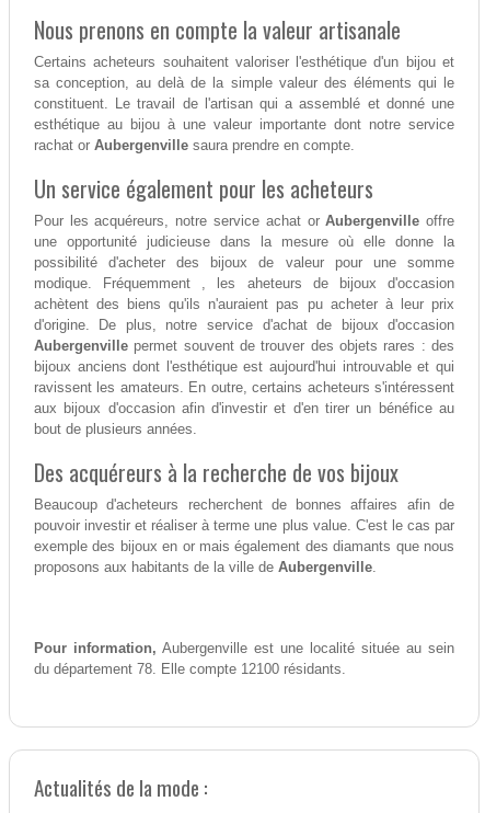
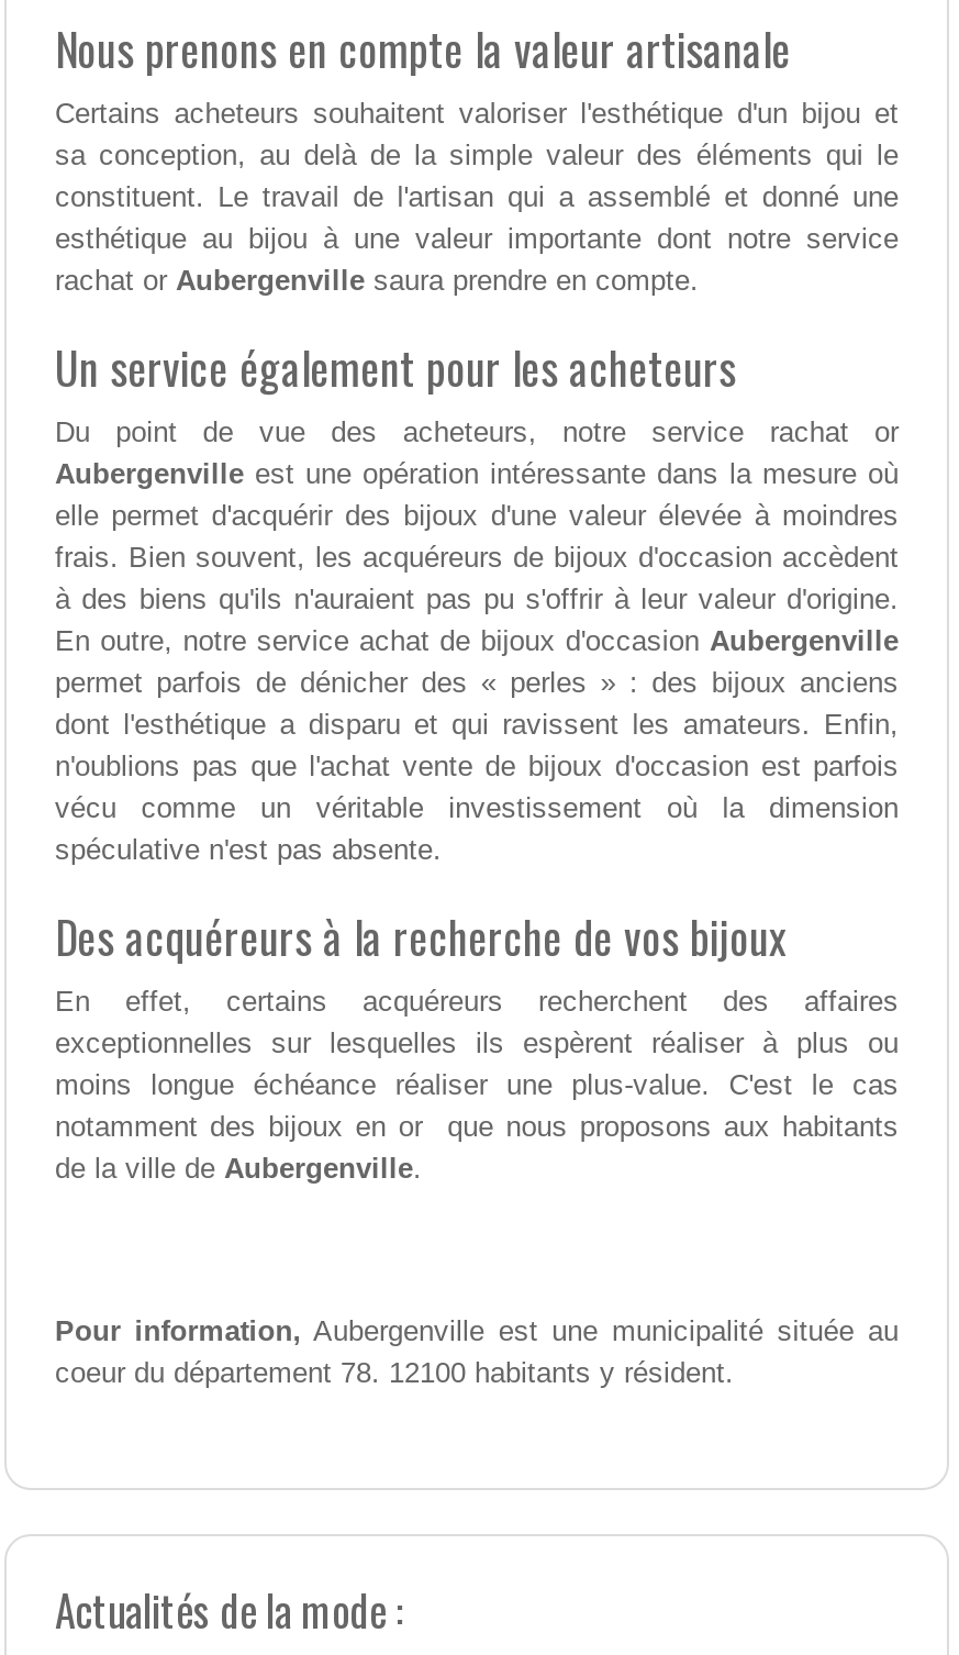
[34,212,454,437] Pour les acquéreurs, notre service achat or Aubergenville offre | une opportunité judicieuse dans la mesure où elle donne la | possibilité d'acheter des bijoux de valeur pour une somme | modique. Fréquemment , les aheteurs de bijoux d'occasion | achètent des biens qu'ils n'auraient pas pu acheter à leur prix | d'origine. De plus, notre service d'achat de bijoux d'occasion | Aubergenville permet souvent de trouver des objets rares : des | bijoux anciens dont l'esthétique est aujourd'hui introuvable et qui | ravissent les amateurs. En outre, certains acheteurs s'intéressent | aux bijoux d'occasion afin d'investir et d'en tirer un bénéfice au | bout de plusieurs années. -> [55,415,899,865] Du point de vue des acheteurs, notre service rachat or | Aubergenville est une opération intéressante dans la mesure où | elle permet d'acquérir des bijoux d'une valeur élevée à moindres | frais. Bien souvent, les acquéreurs de bijoux d'occasion accèdent | à des biens qu'ils n'auraient pas pu s'offrir à leur valeur d'origine. | En outre, notre service achat de bijoux d'occasion Aubergenville | permet parfois de dénicher des « perles » : des bijoux anciens | dont l'esthétique a disparu et qui ravissent les amateurs. Enfin, | n'oublions pas que l'achat vente de bijoux d'occasion est parfois | vécu comme un véritable investissement où la dimension | spéculative n'est pas absente.
[34,496,454,575] Beaucoup d'acheteurs recherchent de bonnes affaires afin de | pouvoir investir et réaliser à terme une plus value. C'est le cas par | exemple des bijoux en or mais également des diamants que nous | proposons aux habitants de la ville de Aubergenville. -> [55,984,899,1184] En effet, certains acquéreurs recherchent des affaires | exceptionnelles sur lesquelles ils espèrent réaliser à plus ou | moins longue échéance réaliser une plus-value. C'est le cas | notamment des bijoux en or que nous proposons aux habitants | de la ville de Aubergenville.
[34,639,454,677] Pour information, Aubergenville est une localité située au sein | du département 78. Elle compte 12100 résidants. -> [55,1313,899,1388] Pour information, Aubergenville est une municipalité située au | coeur du département 78. 12100 habitants y résident.

